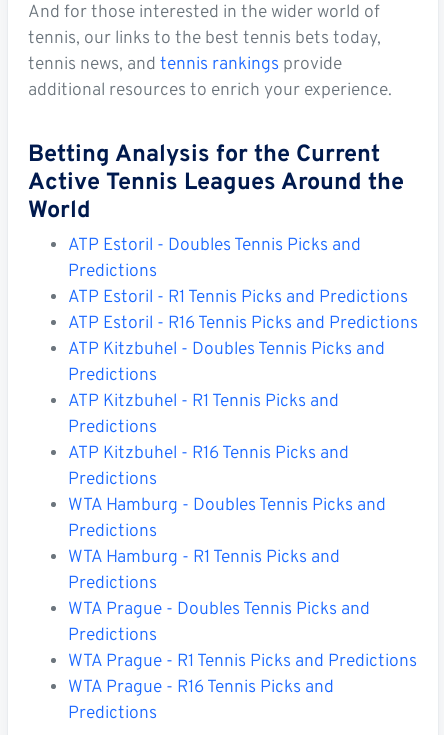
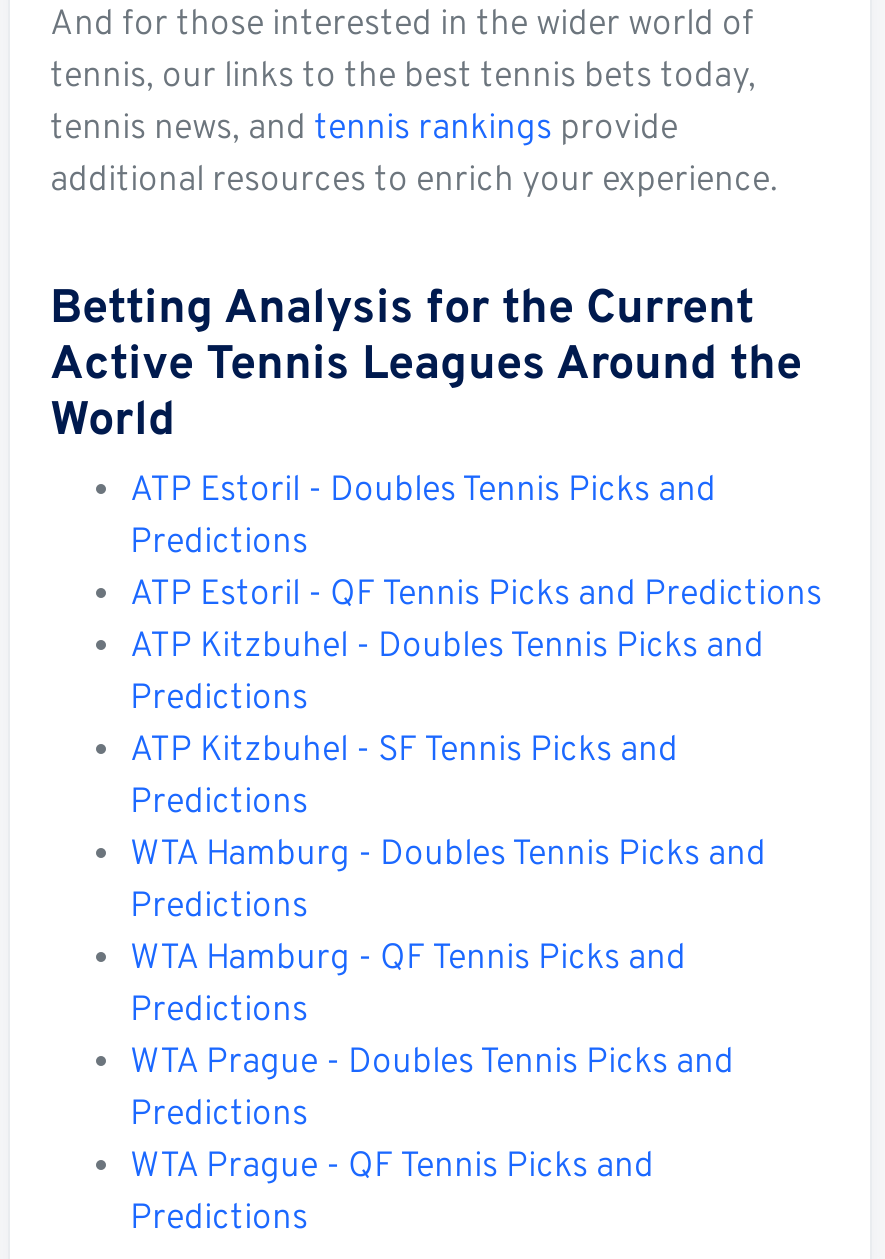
[68,287,418,335] ATP Estoril - R1 Tennis Picks and Predictions | ATP Estoril - R16 Tennis Picks and Predictions -> [130,574,822,618] ATP Estoril - QF Tennis Picks and Predictions
[68,391,349,465] ATP Kitzbuhel - R1 Tennis Picks and | Predictions | ATP Kitzbuhel - R16 Tennis Picks and -> [130,730,678,774] ATP Kitzbuhel - SF Tennis Picks and
[68,547,340,569] WTA Hamburg - R1 Tennis Picks and -> [130,938,686,982] WTA Hamburg - QF Tennis Picks and
[68,651,417,699] WTA Prague - R1 Tennis Picks and Predictions | WTA Prague - R16 Tennis Picks and -> [130,1146,654,1190] WTA Prague - QF Tennis Picks and

